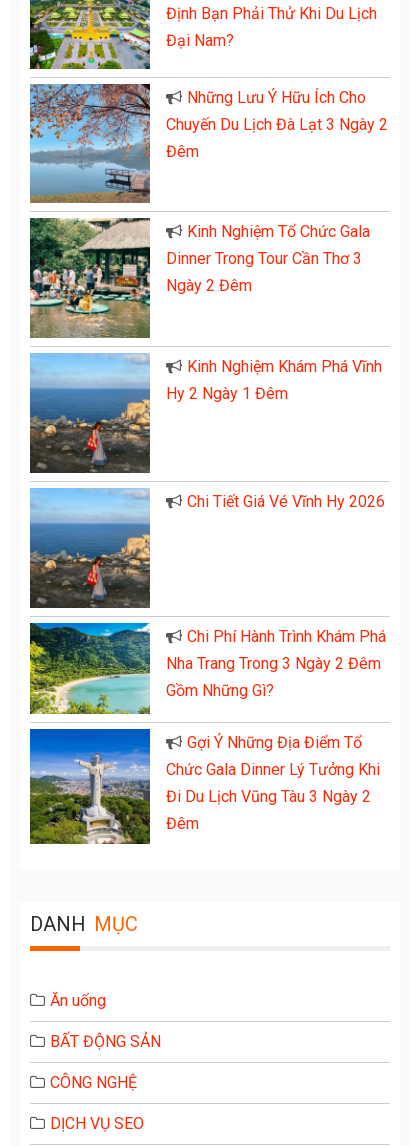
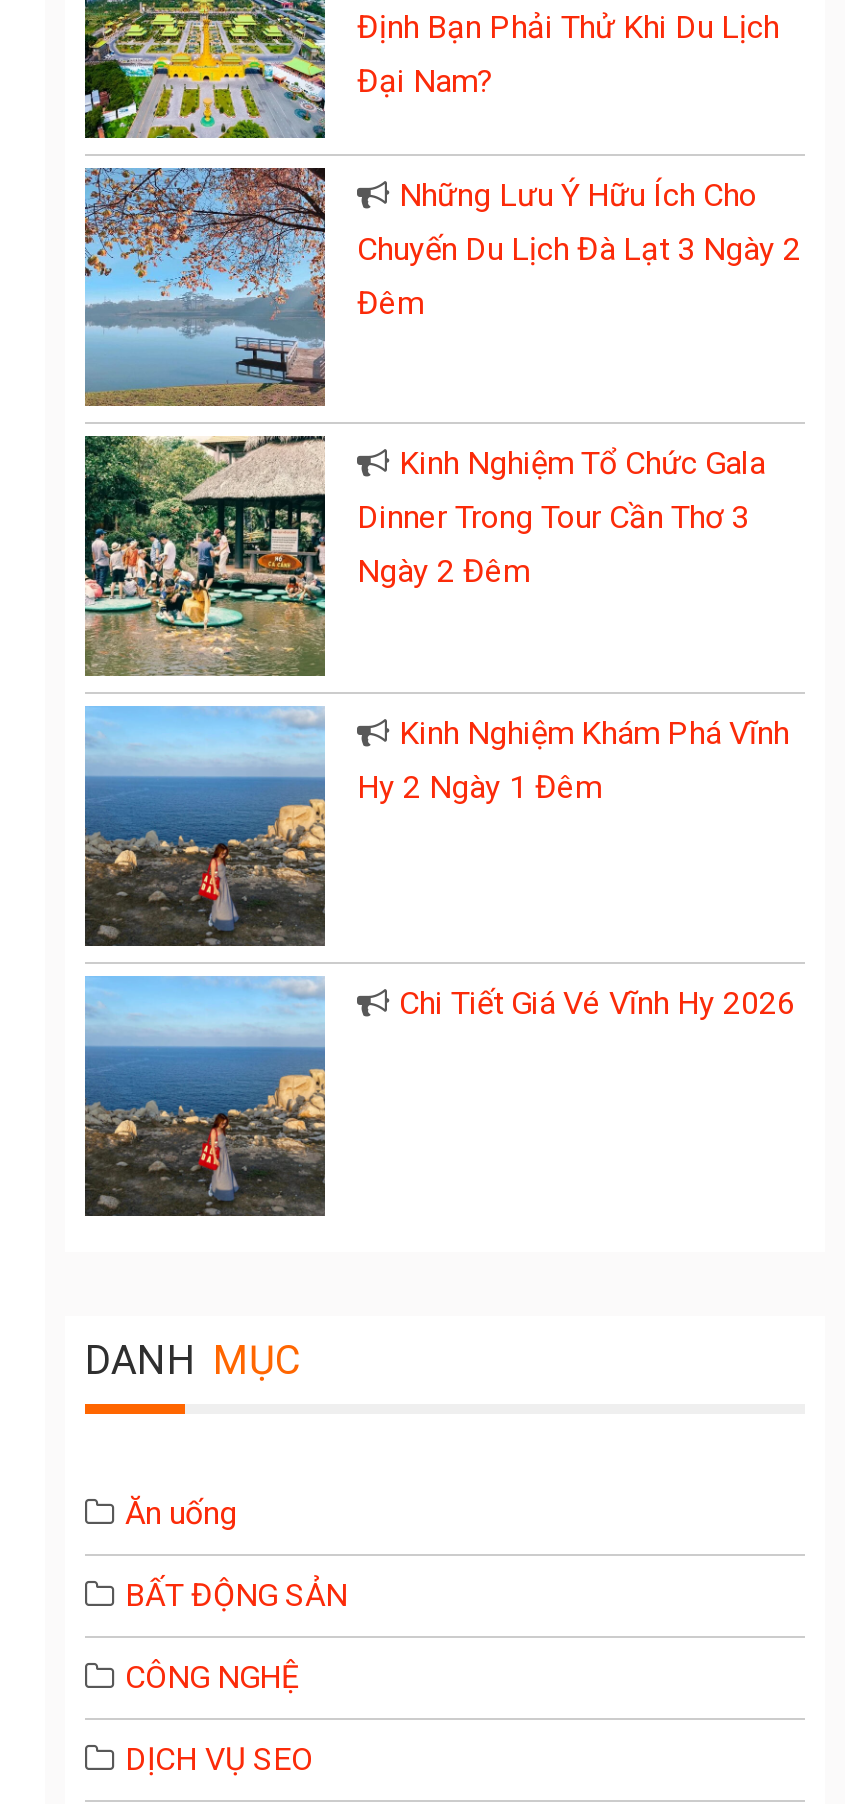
[29,623,386,833] [image] | Chi Phí Hành Trình Khám Phá | Nha Trang Trong 3 Ngày 2 Đêm | Gồm Những Gì? | Gợi Ý Những Địa Điểm Tổ | Chức Gala Dinner Lý Tưởng Khi | Đi Du Lịch Vũng Tàu 3 Ngày 2 | Đêm -> none
[29,728,151,845] [image] -> none

